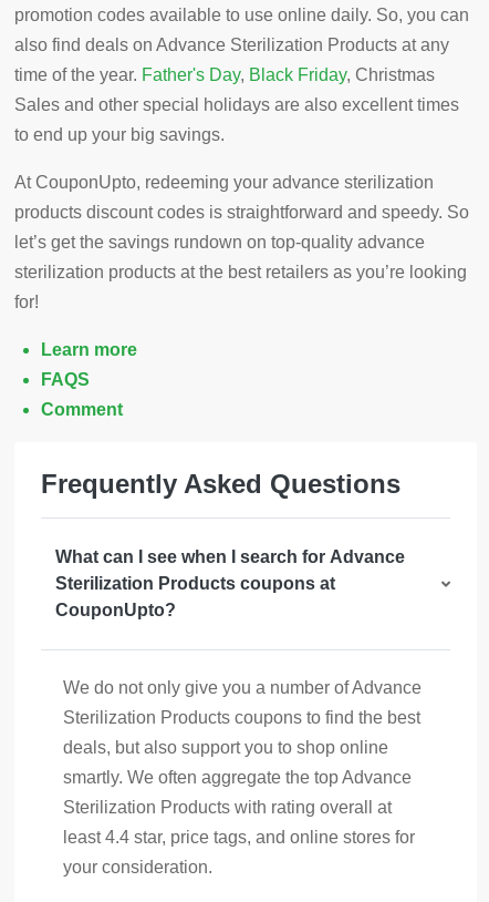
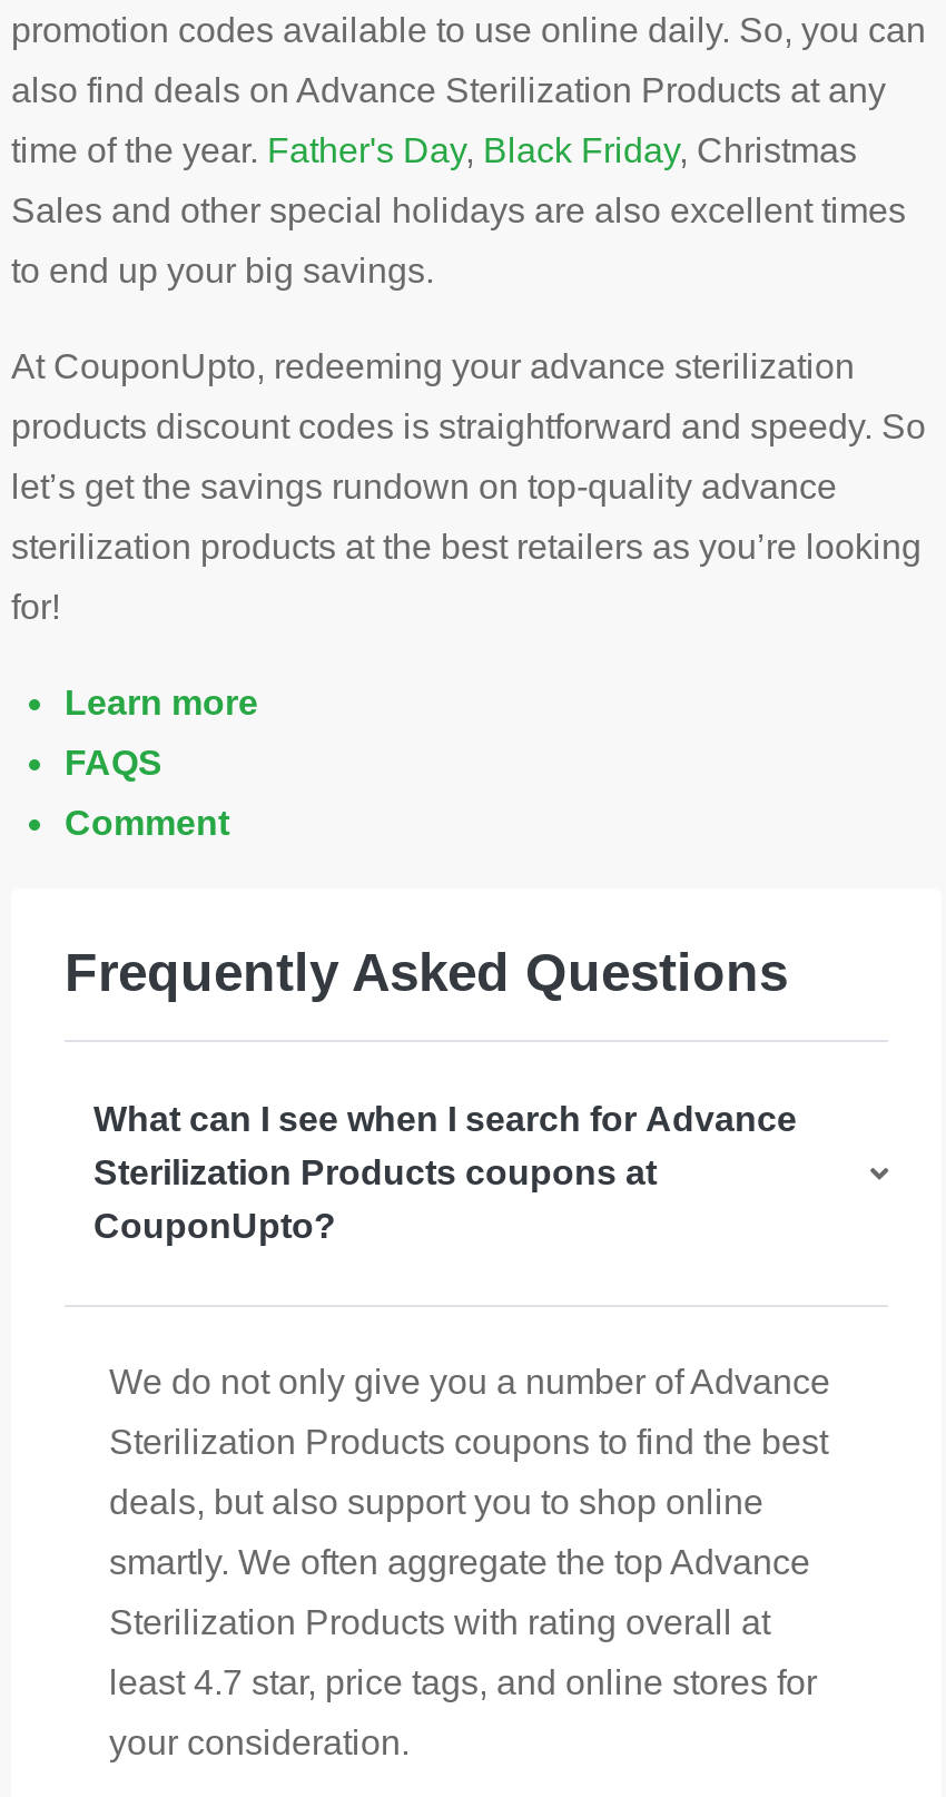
[63,828,415,847] least 4.4 star, price tags, and online stores for -> [109,1663,817,1701] least 4.7 star, price tags, and online stores for

